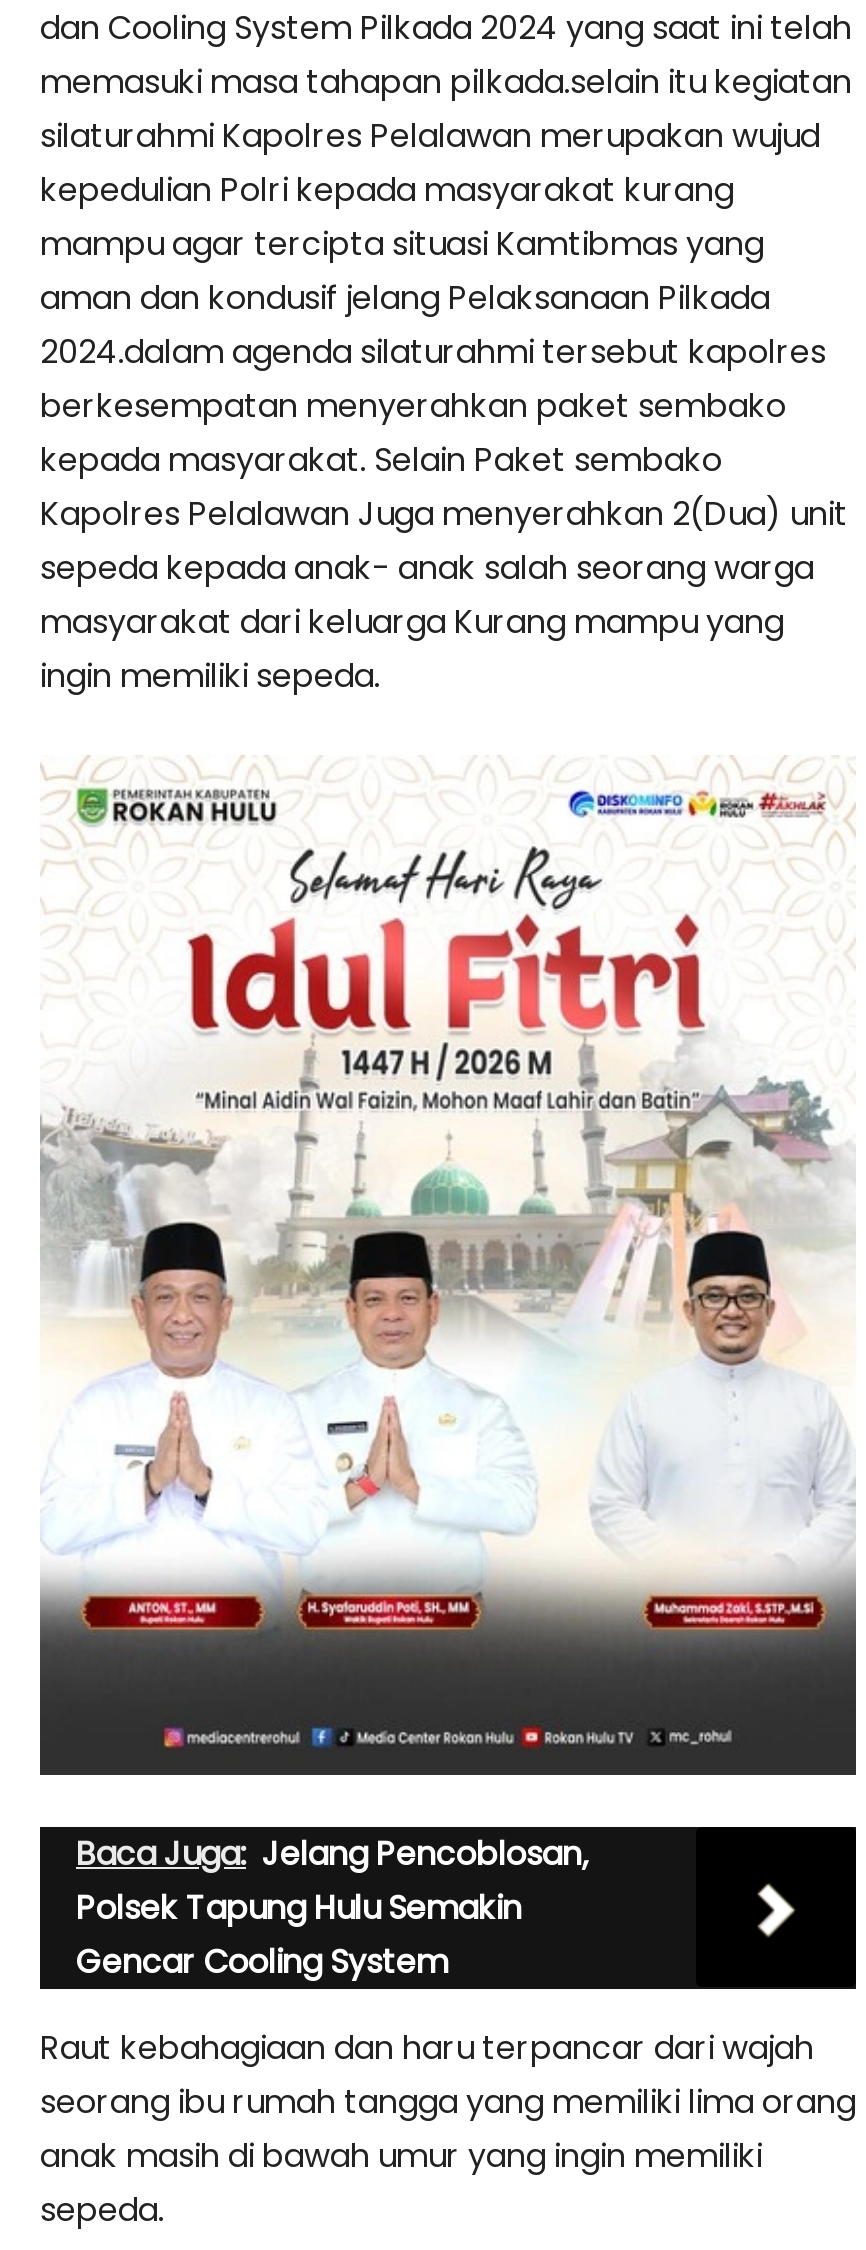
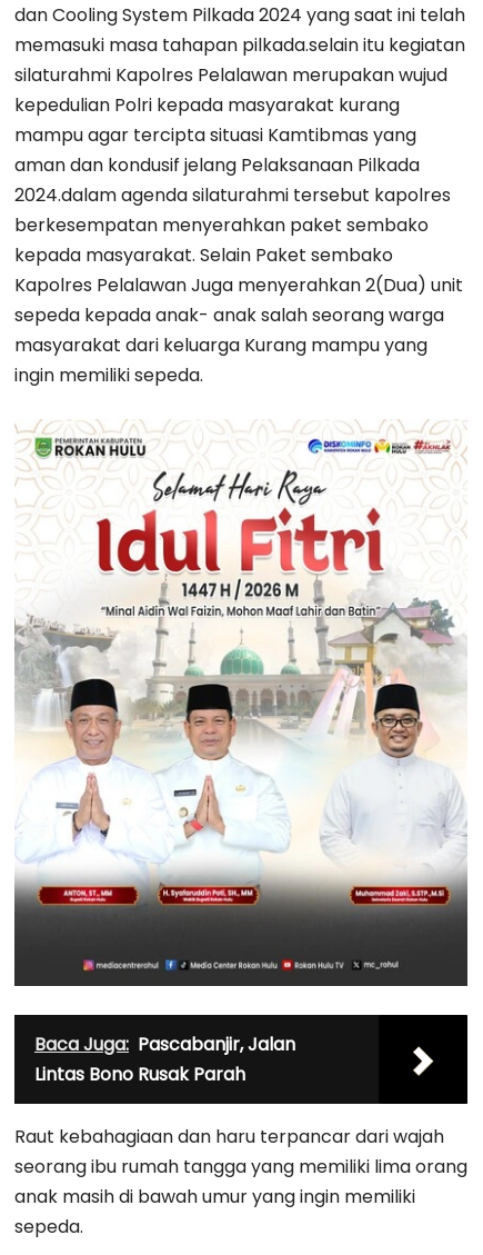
[76,1830,588,1984] Baca Juga: Jelang Pencoblosan, | Polsek Tapung Hulu Semakin | Gencar Cooling System -> [34,1031,295,1087] Baca Juga: Pascabanjir, Jalan | Lintas Bono Rusak Parah

